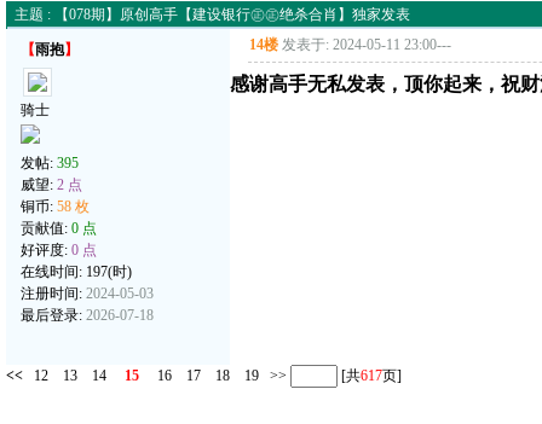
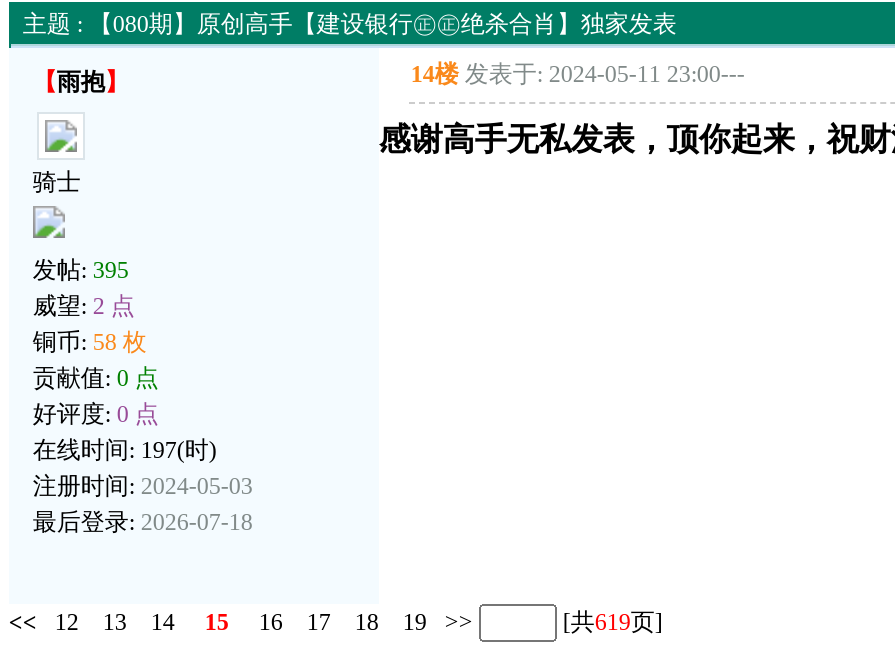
[14,6,410,23] 主题 : 【078期】原创高手【建设银行㊣㊣绝杀合肖】独家发表 -> [23,10,677,38] 主题 : 【080期】原创高手【建设银行㊣㊣绝杀合肖】独家发表
[337,367,402,384] [共617页] -> [557,608,663,636] [共619页]

